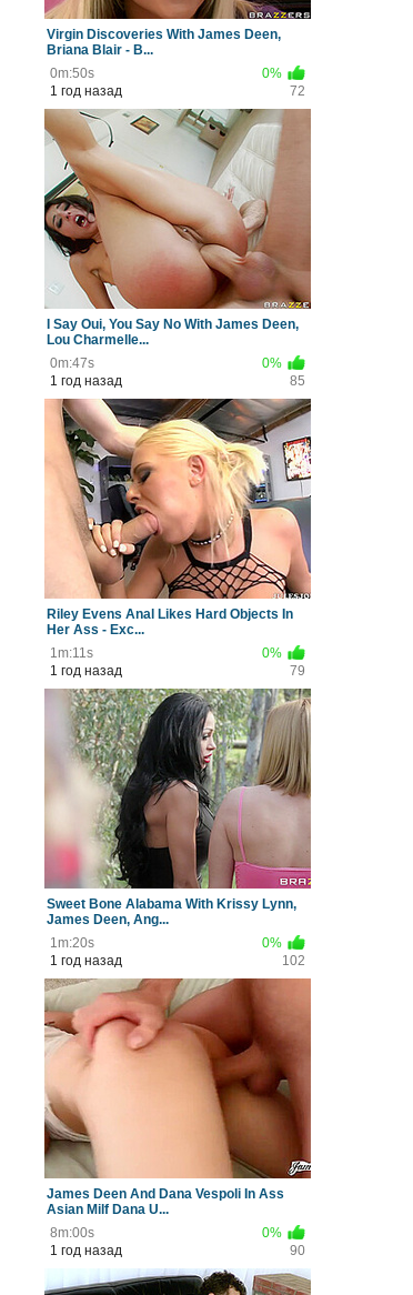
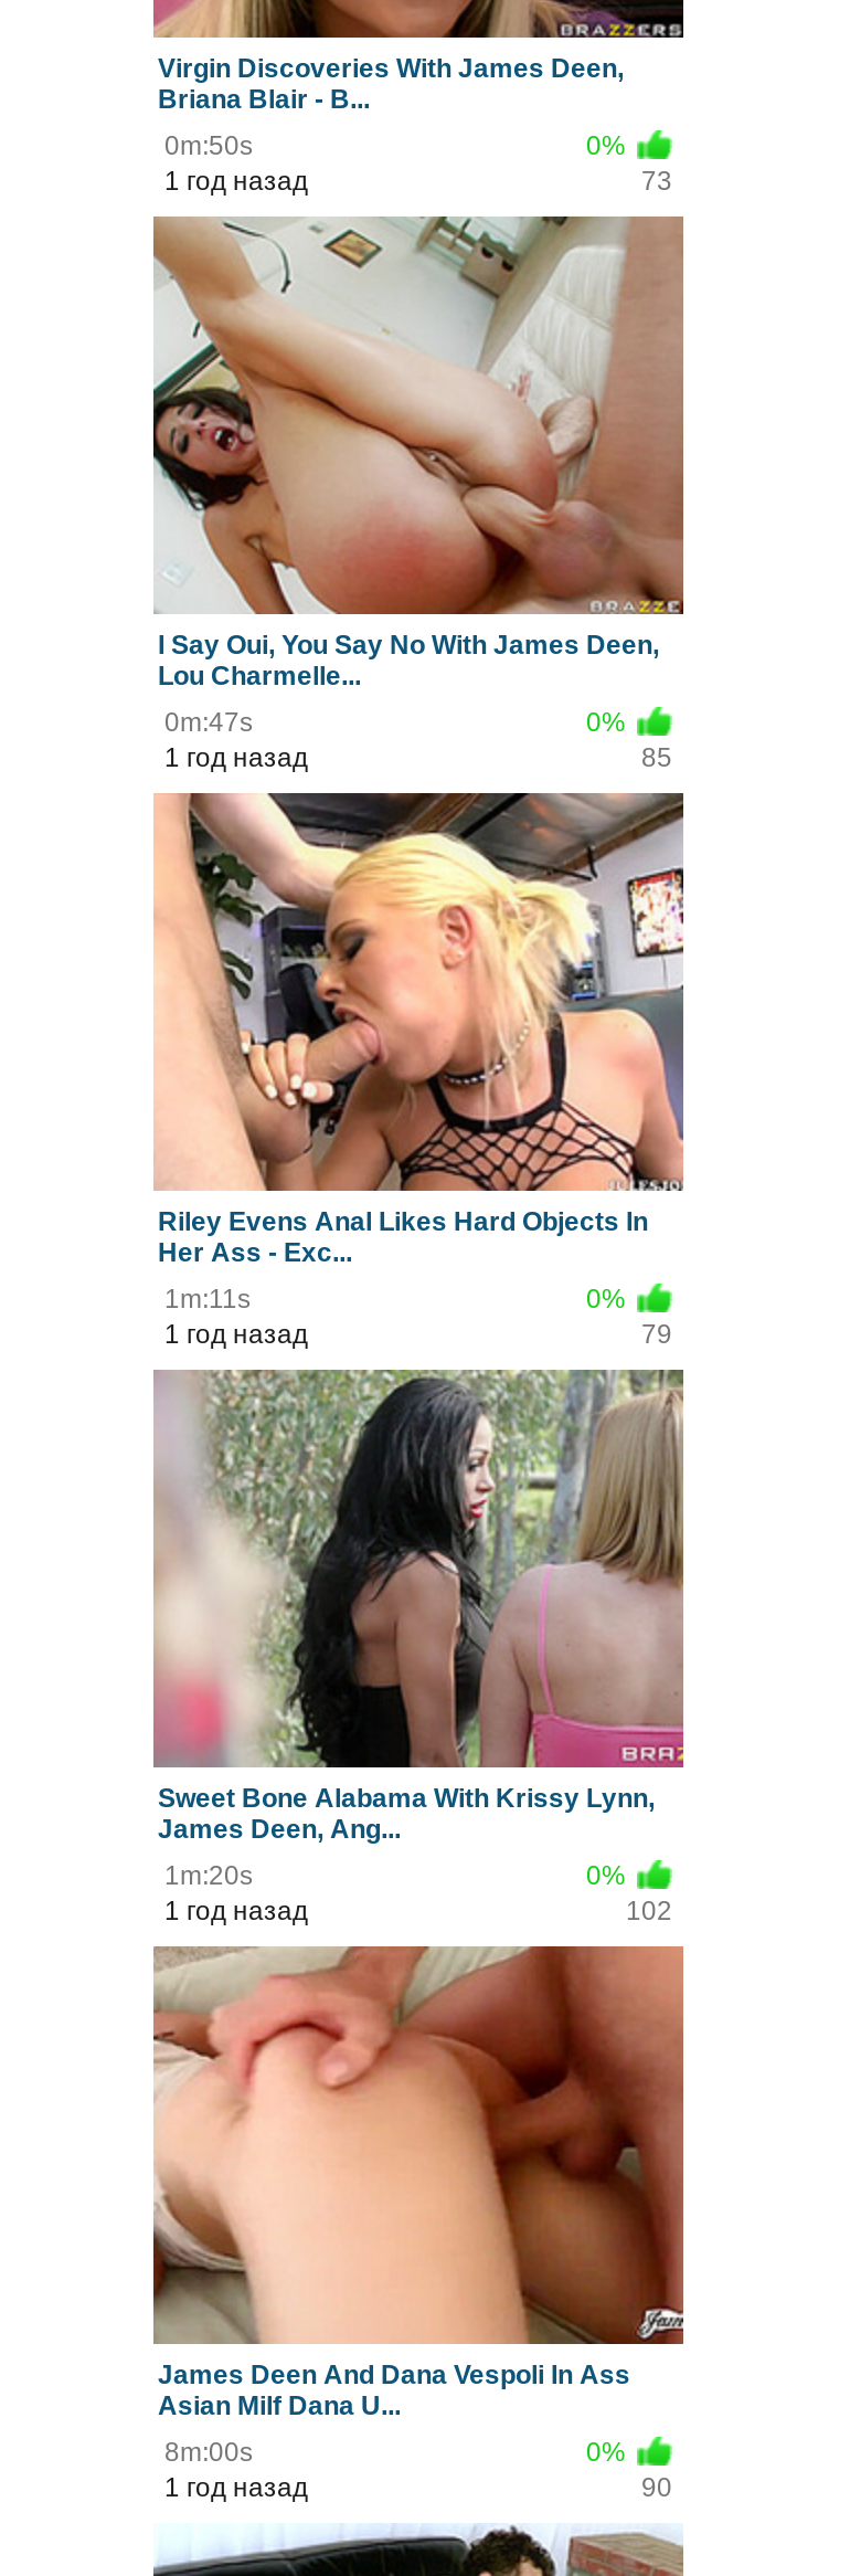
[290,83,305,99] 72 -> [641,166,672,197] 73

